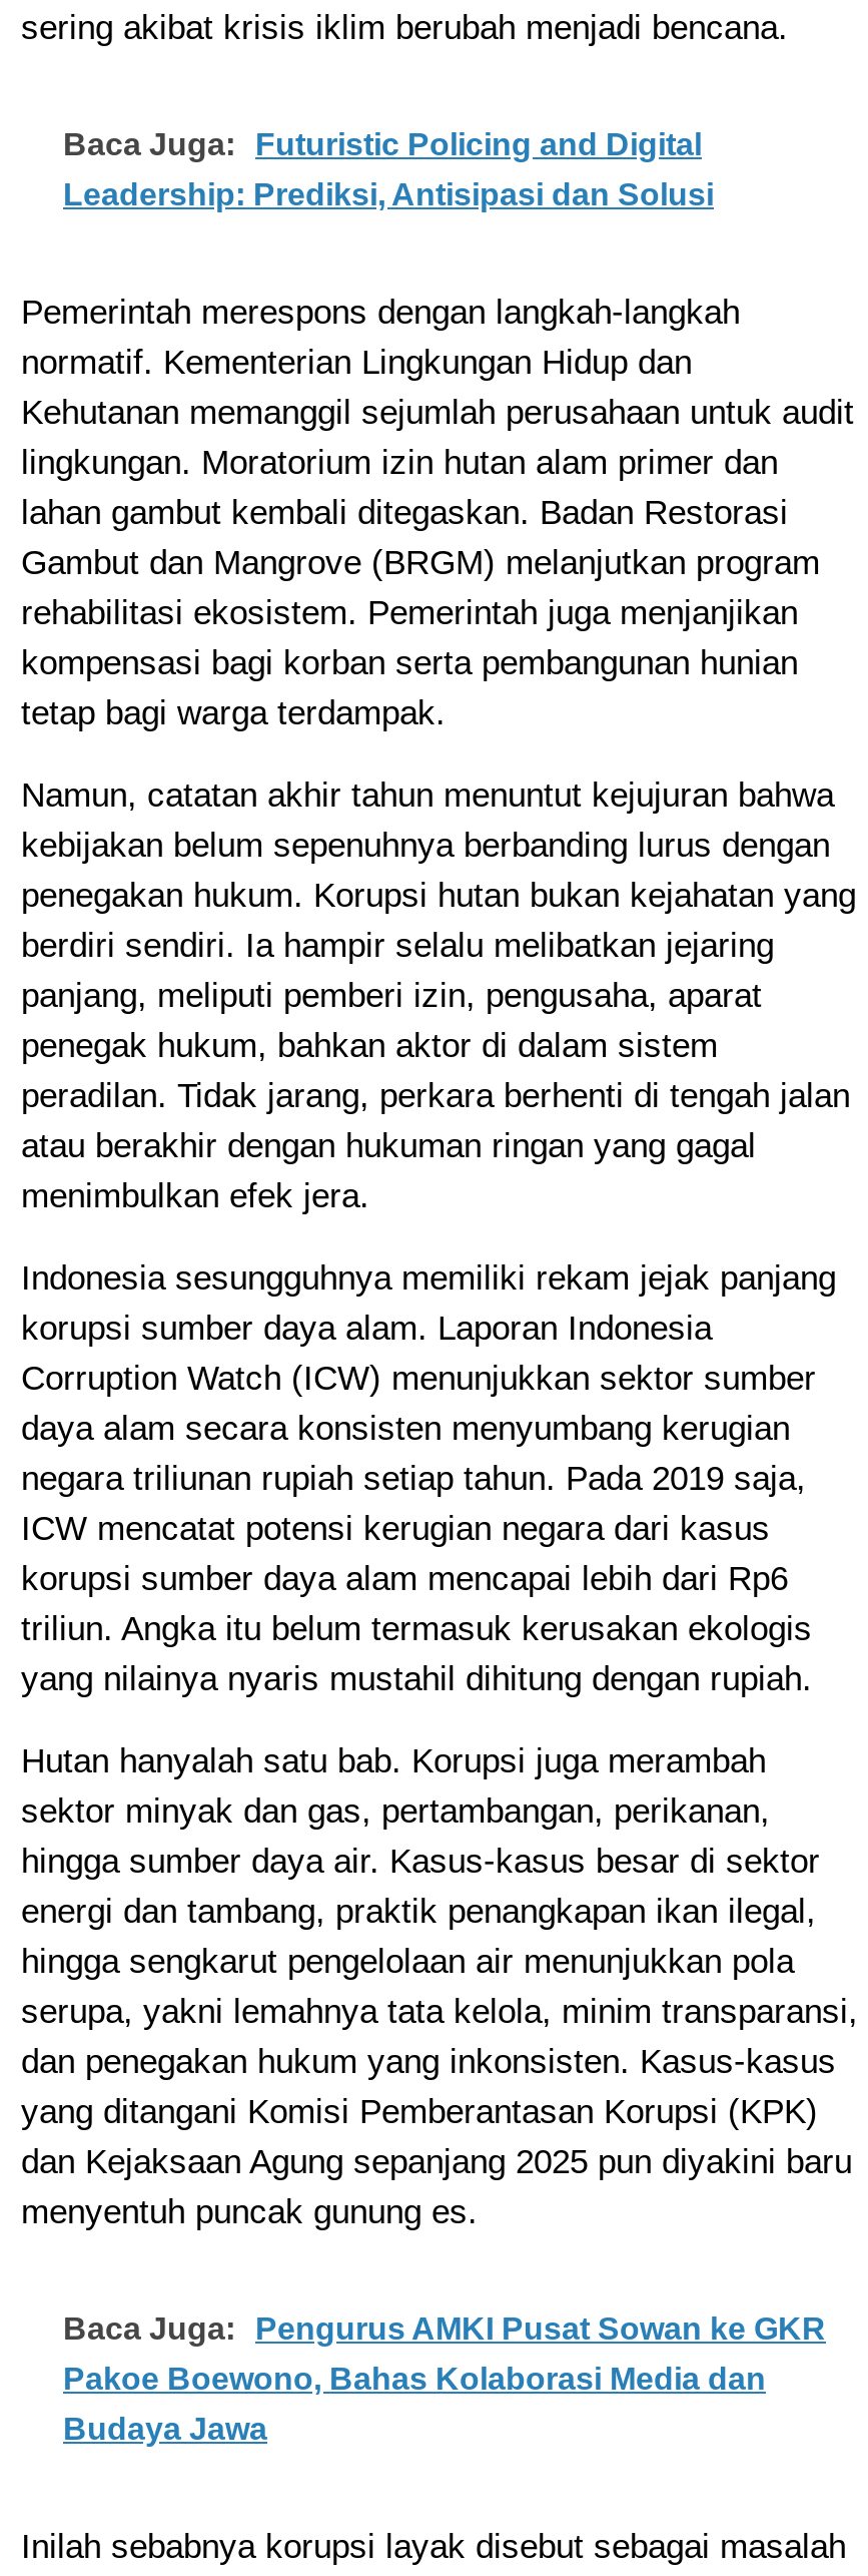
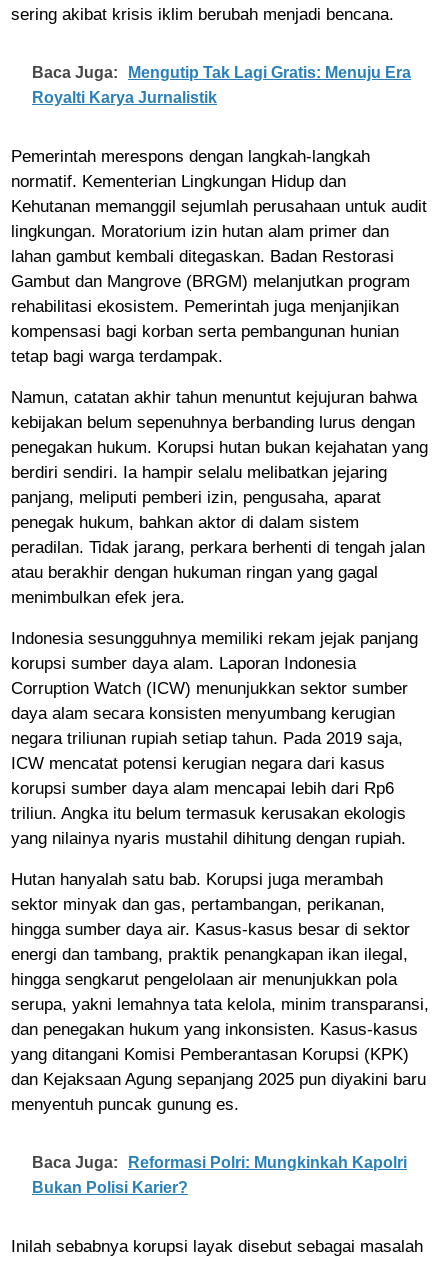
[63,128,702,162] Baca Juga: Futuristic Policing and Digital -> [32,64,411,81] Baca Juga: Mengutip Tak Lagi Gratis: Menuju Era
[63,178,714,212] Leadership: Prediksi, Antisipasi dan Solusi -> [32,89,217,106] Royalti Karya Jurnalistik
[63,2312,826,2446] Baca Juga: Pengurus AMKI Pusat Sowan ke GKR | Pakoe Boewono, Bahas Kolaborasi Media dan | Budaya Jawa -> [32,1154,407,1196] Baca Juga: Reformasi Polri: Mungkinkah Kapolri | Bukan Polisi Karier?

